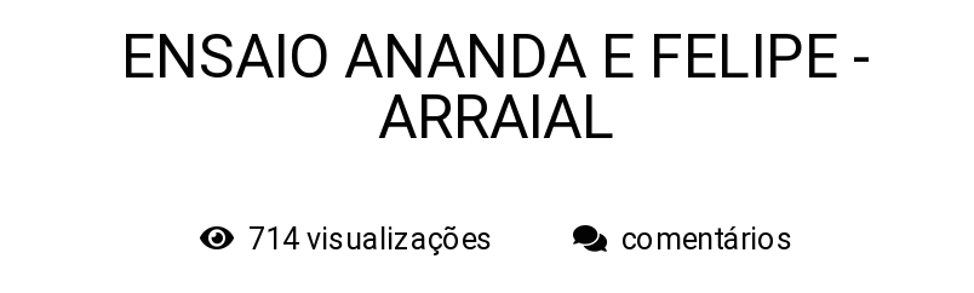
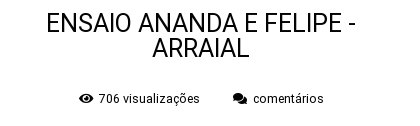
[248,220,500,257] 714 visualizações -> [98,91,202,106] 706 visualizações

